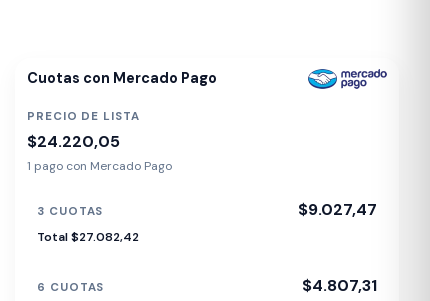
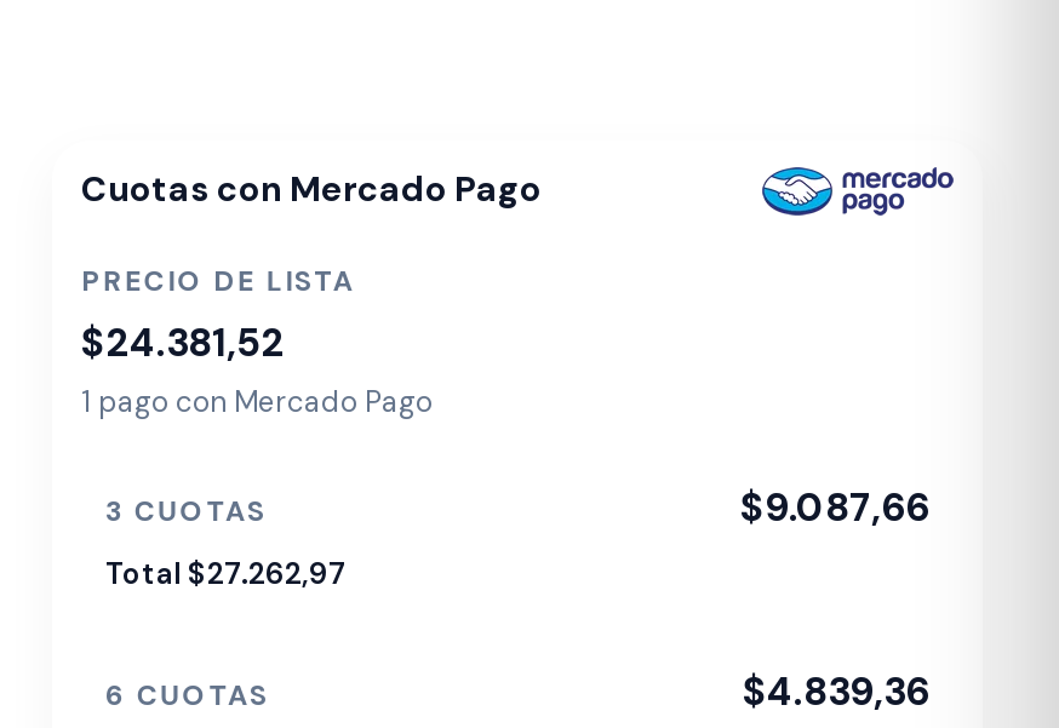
[27,131,120,152] $24.220,05 -> [81,317,285,368] $24.381,52
[298,199,377,220] $9.027,47 -> [740,482,929,532] $9.087,66
[37,229,139,245] Total $27.082,42 -> [105,554,348,593] Total $27.262,97
[302,275,377,296] $4.807,31 -> [743,666,929,717] $4.839,36

